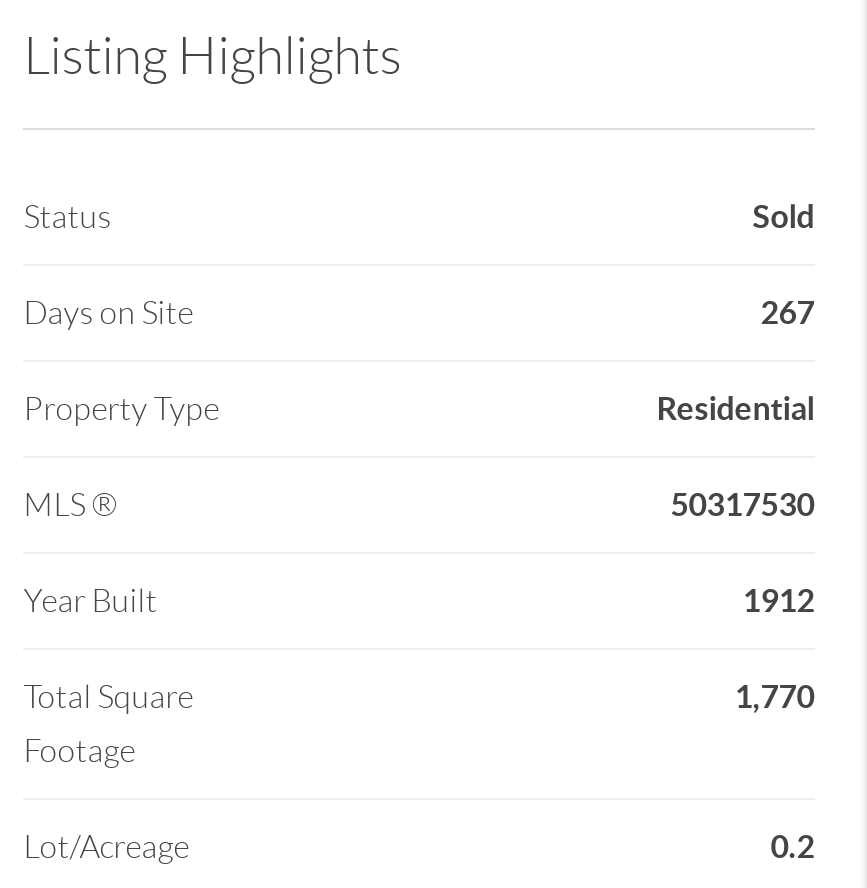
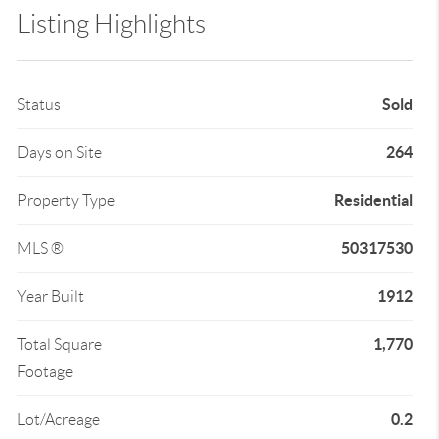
[761,294,815,330] 267 -> [386,143,413,161] 264

